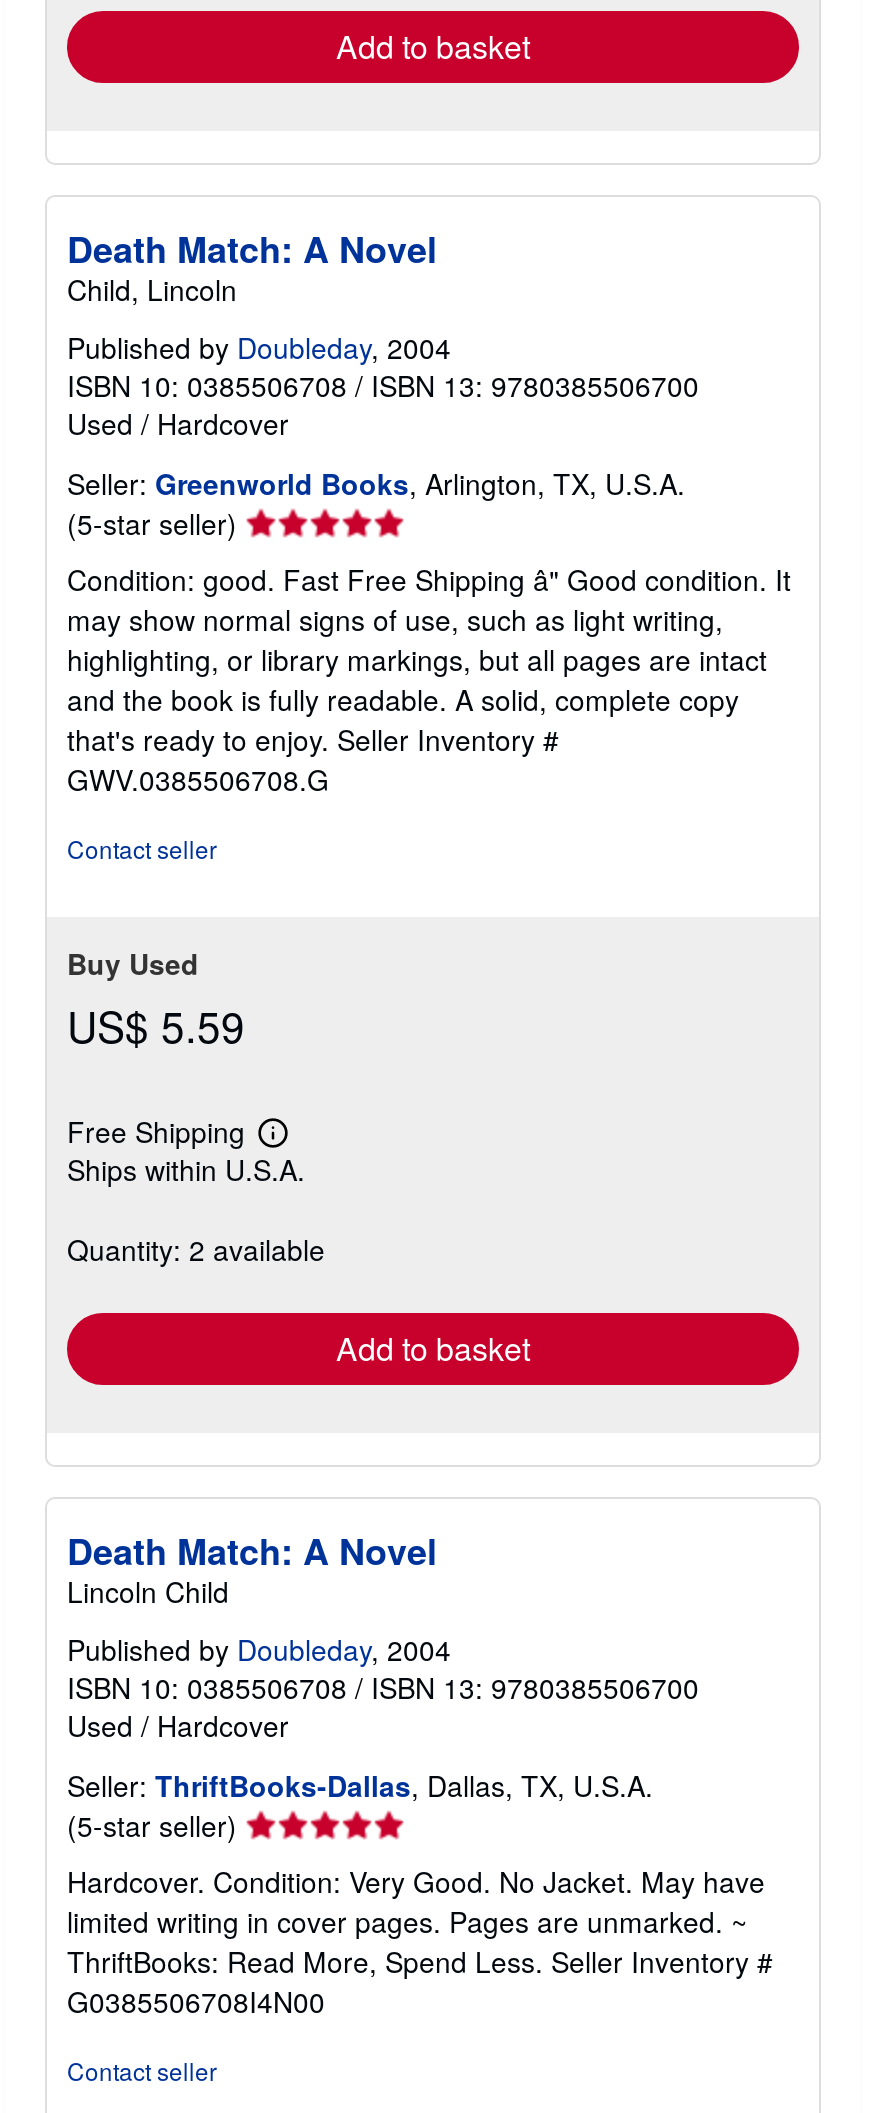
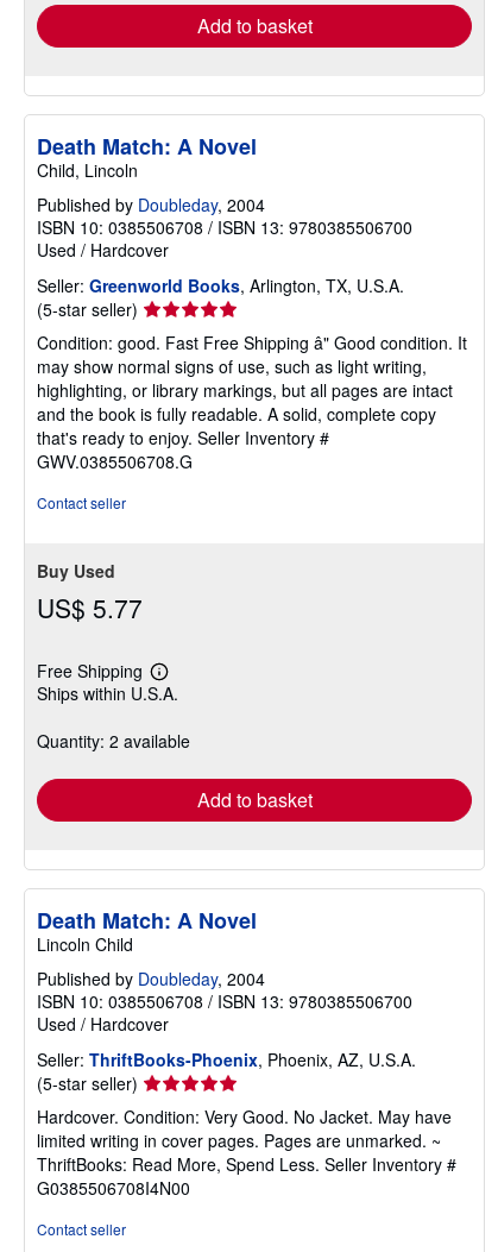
[67,995,245,1055] US$ 5.59 -> [37,590,143,626] US$ 5.77
[67,1765,653,1805] Seller: ThriftBooks-Dallas, Dallas, TX, U.S.A. -> [37,1048,416,1071] Seller: ThriftBooks-Phoenix, Phoenix, AZ, U.S.A.

